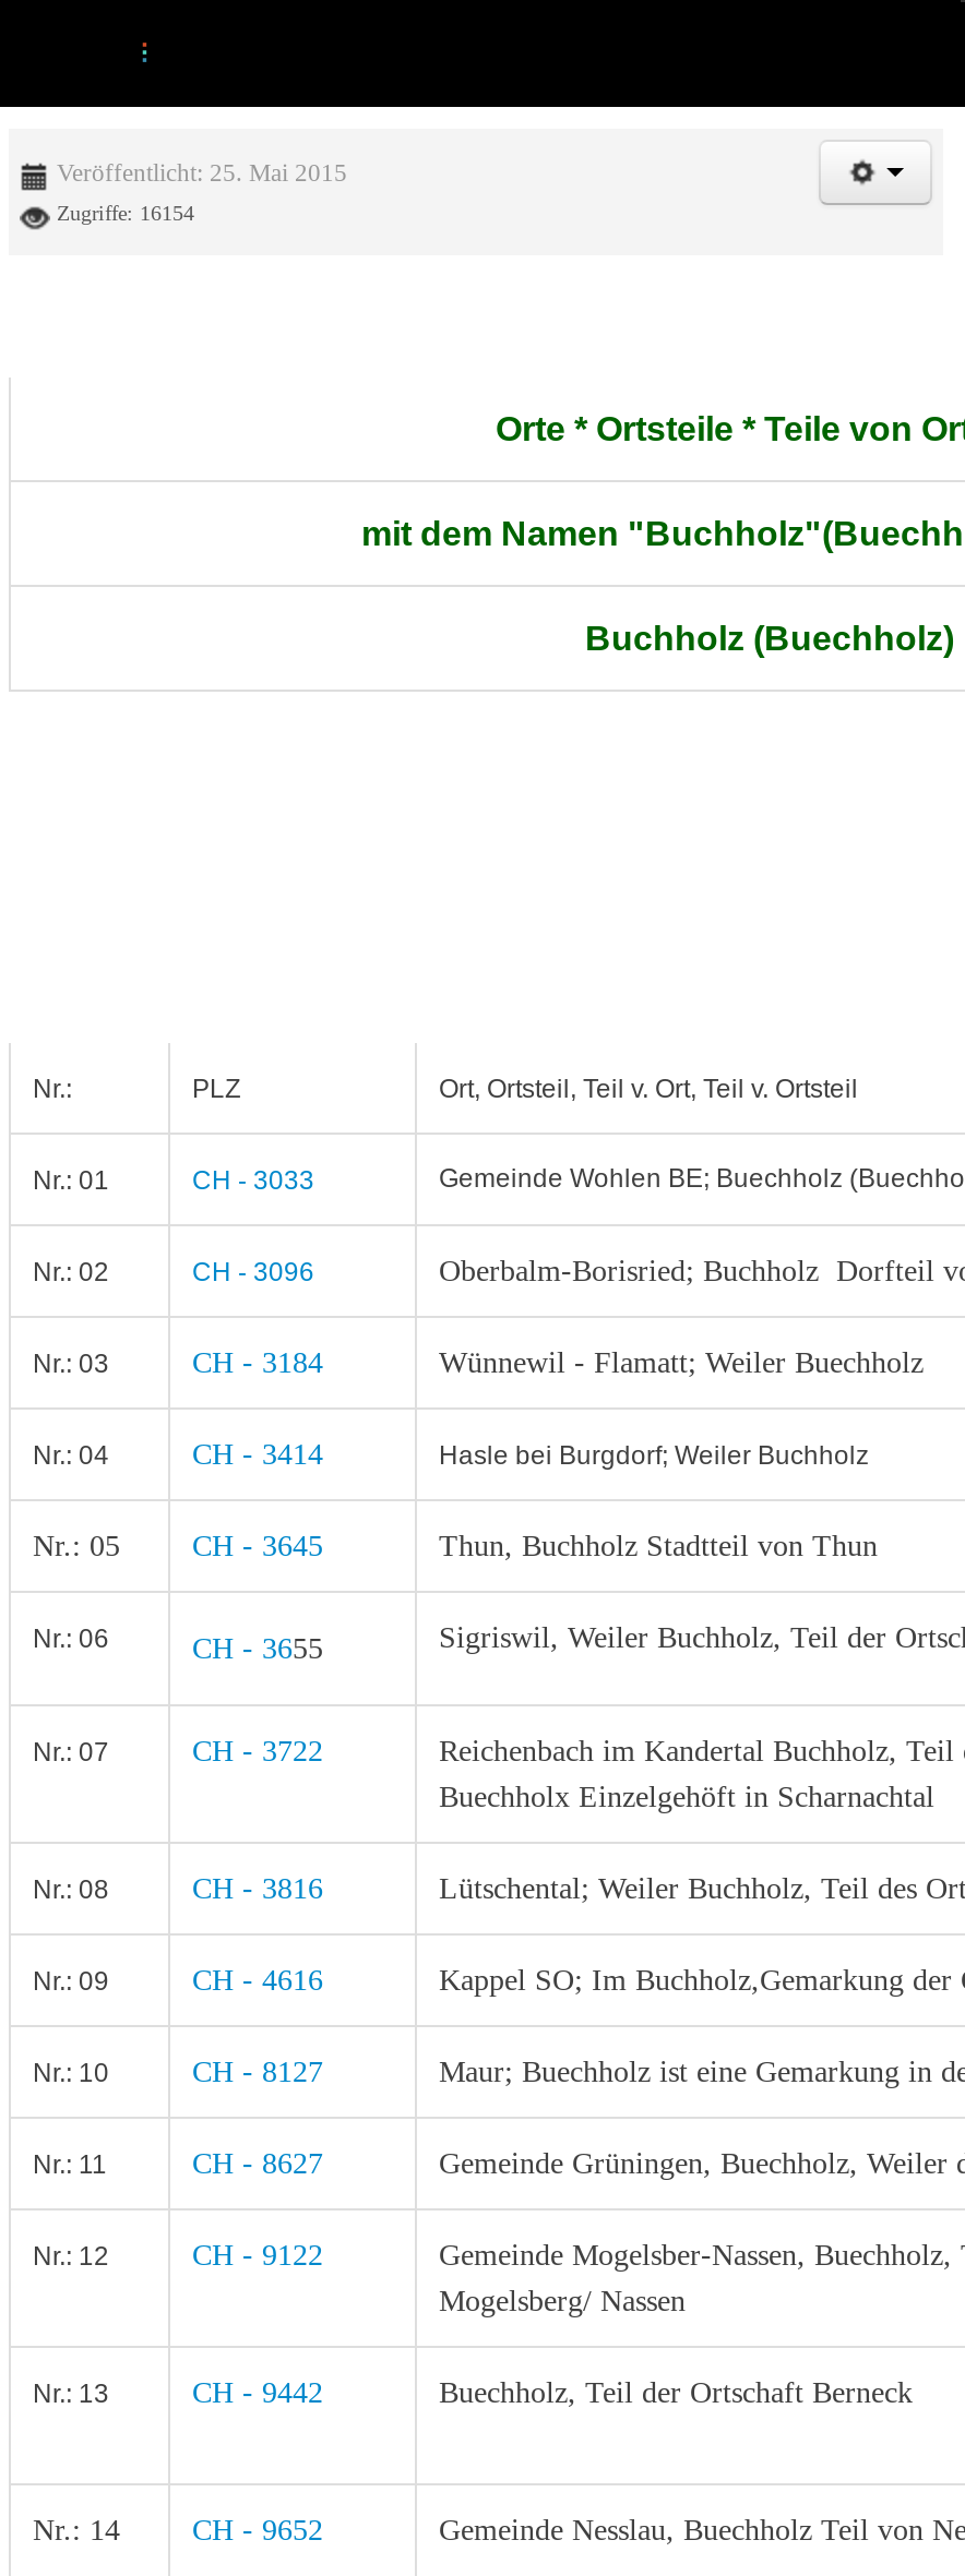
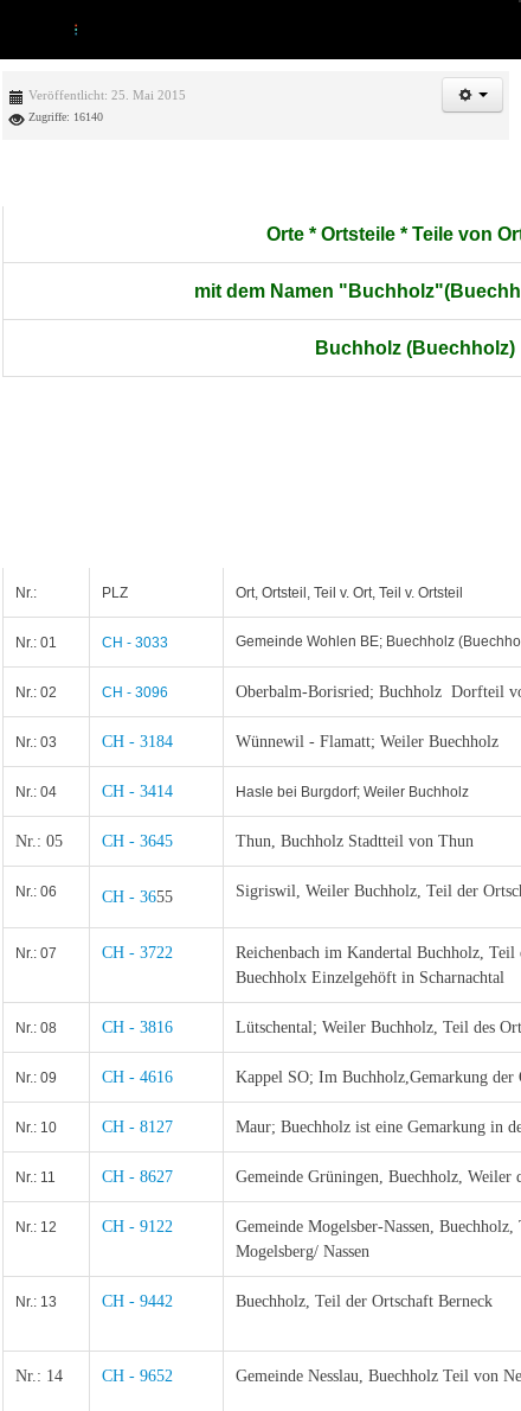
[50,201,194,225] Zugriffe: 16154 -> [25,110,103,123] Zugriffe: 16140

